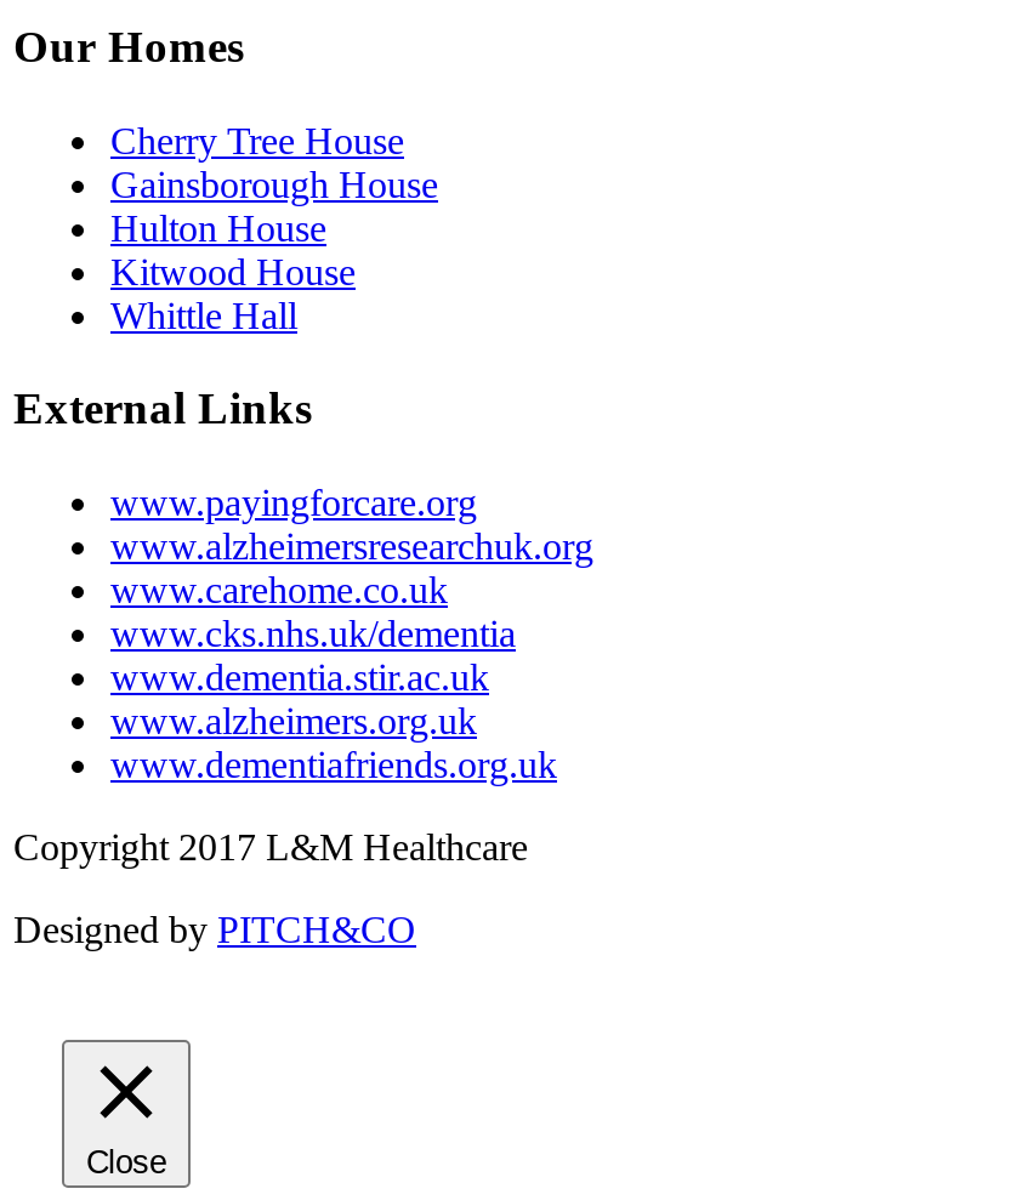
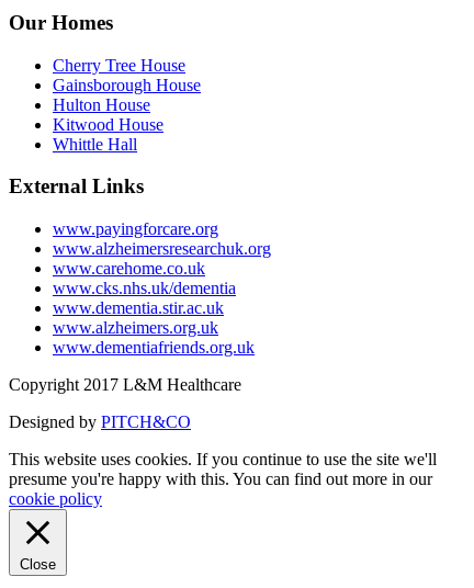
none -> [9,450,437,508] This website uses cookies. If you continue to use the site we'll | presume you're happy with this. You can find out more in our | cookie policy

